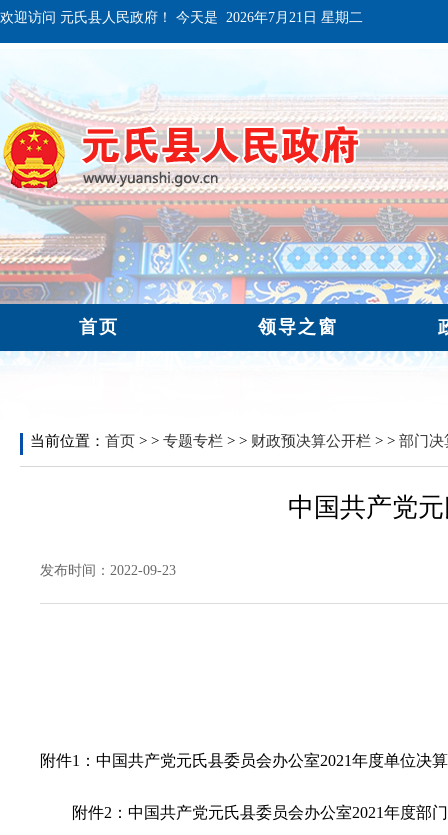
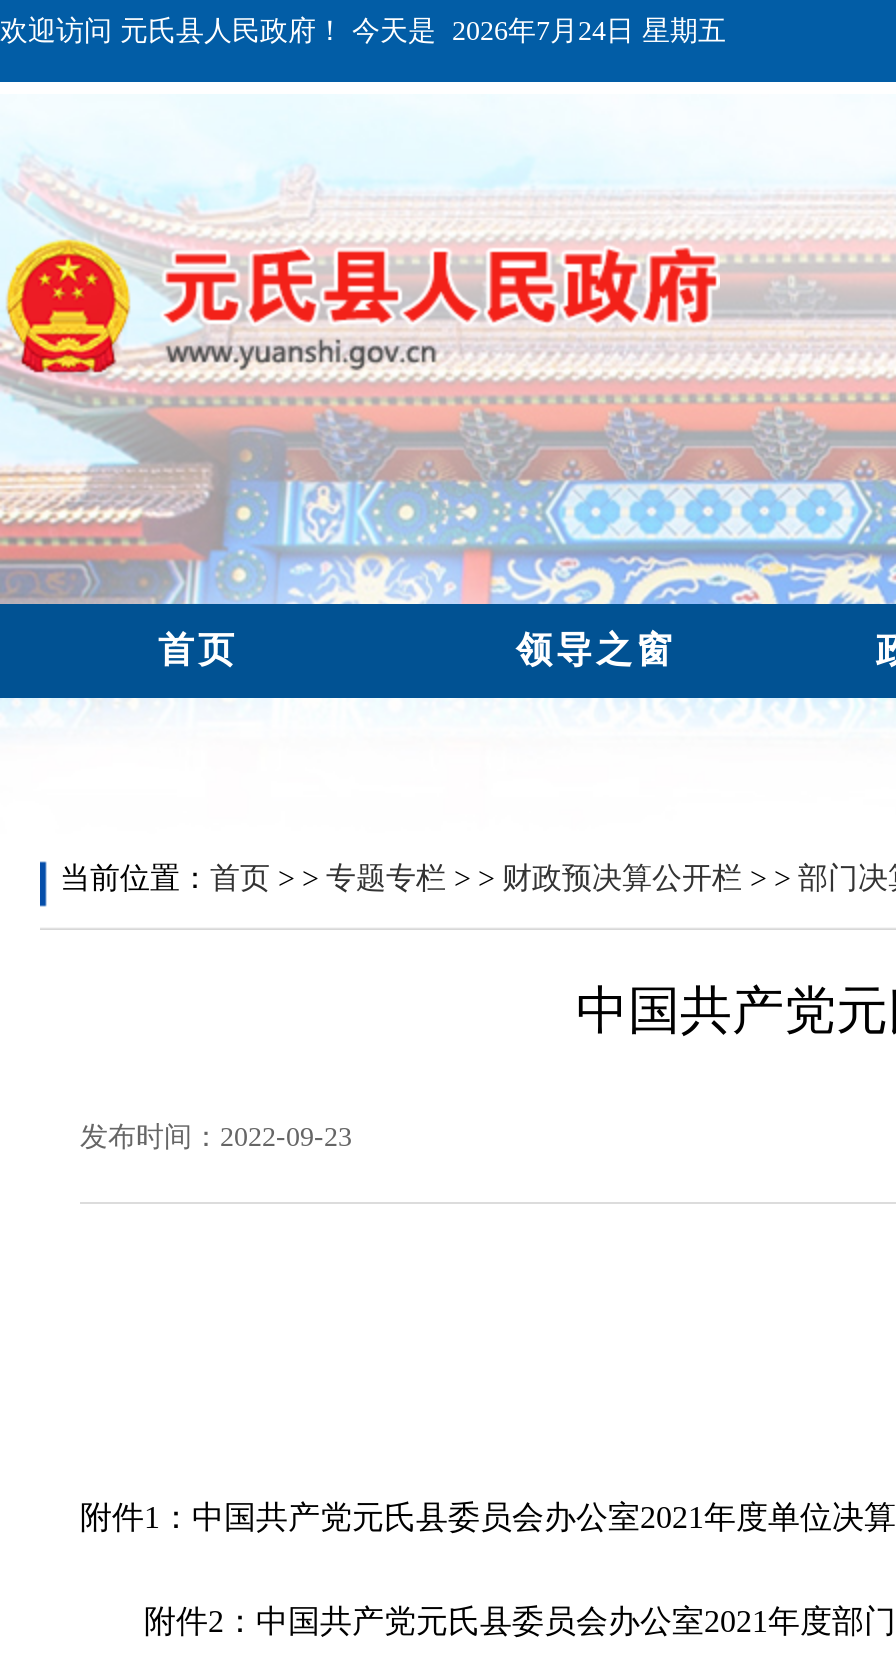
[0,10,367,25] 欢迎访问 元氏县人民政府！ 今天是2026年7月21日 星期二 -> [0,16,734,46] 欢迎访问 元氏县人民政府！ 今天是2026年7月24日 星期五

